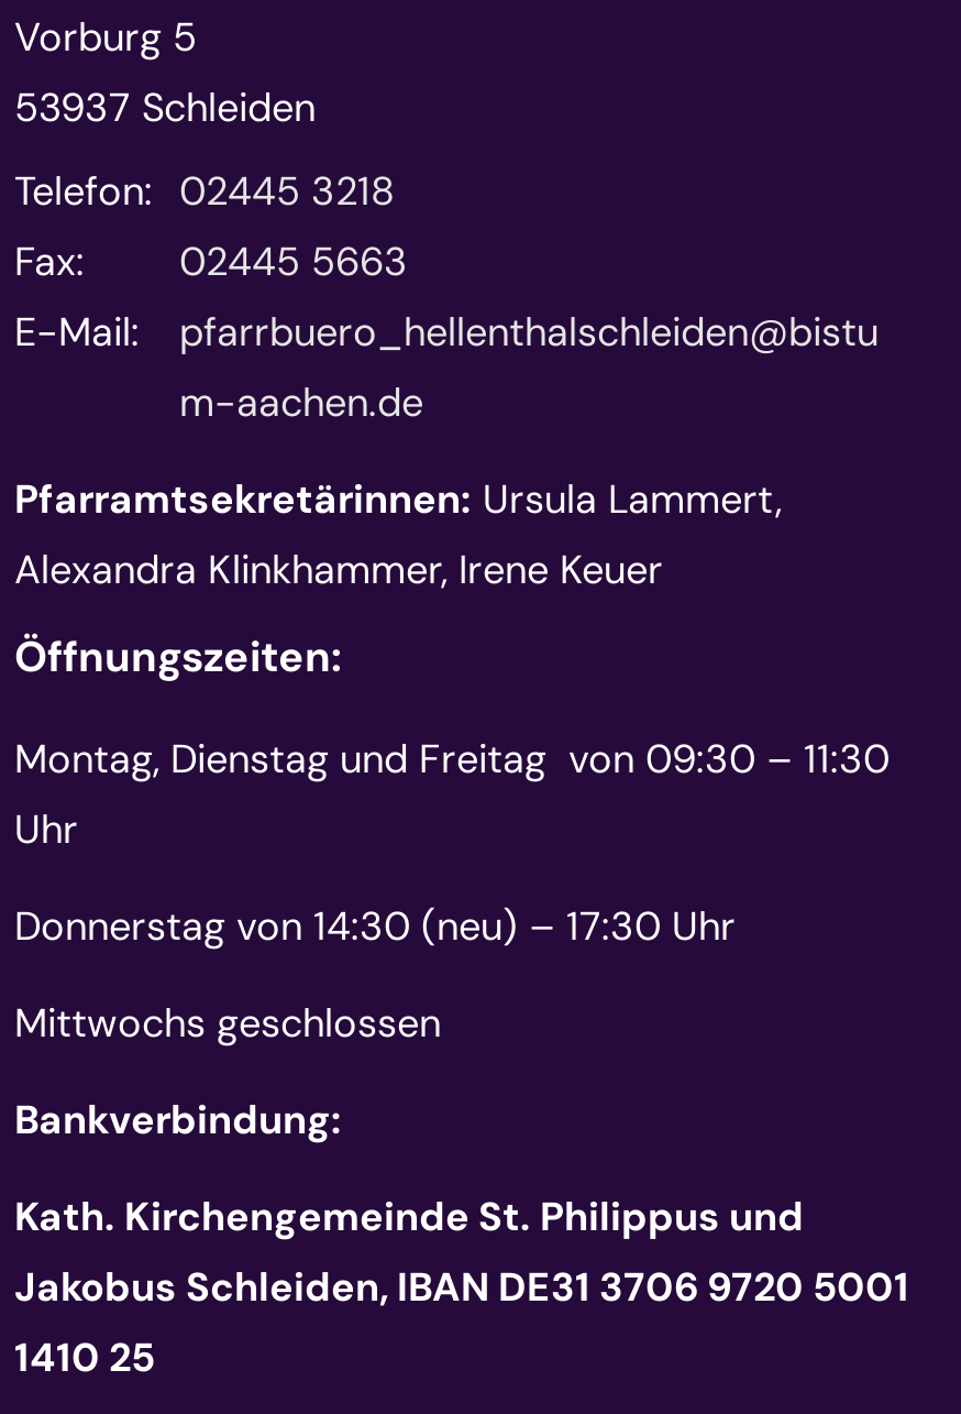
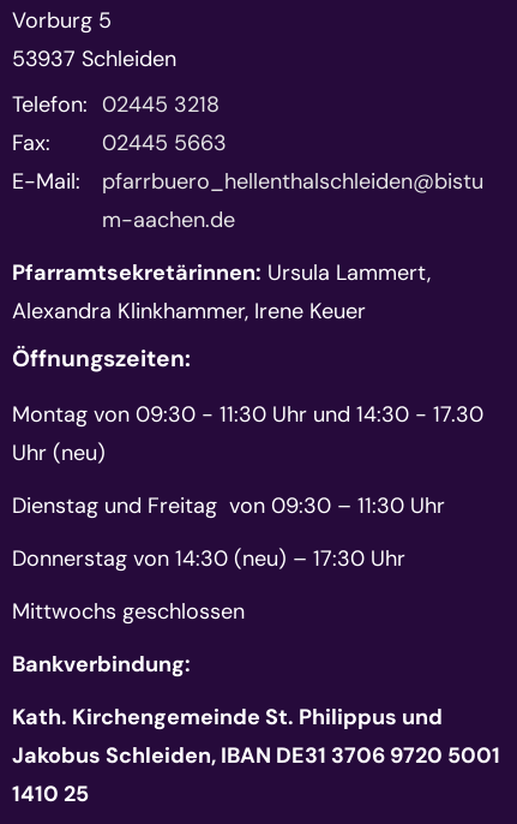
[14,732,890,856] Montag, Dienstag und Freitag von 09:30 – 11:30 | Uhr -> [12,400,483,520] Montag von 09:30 - 11:30 Uhr und 14:30 - 17.30 | Uhr (neu) | Dienstag und Freitag von 09:30 – 11:30 Uhr

